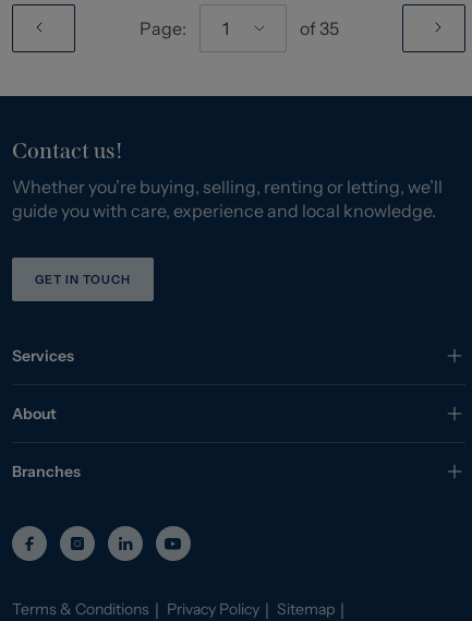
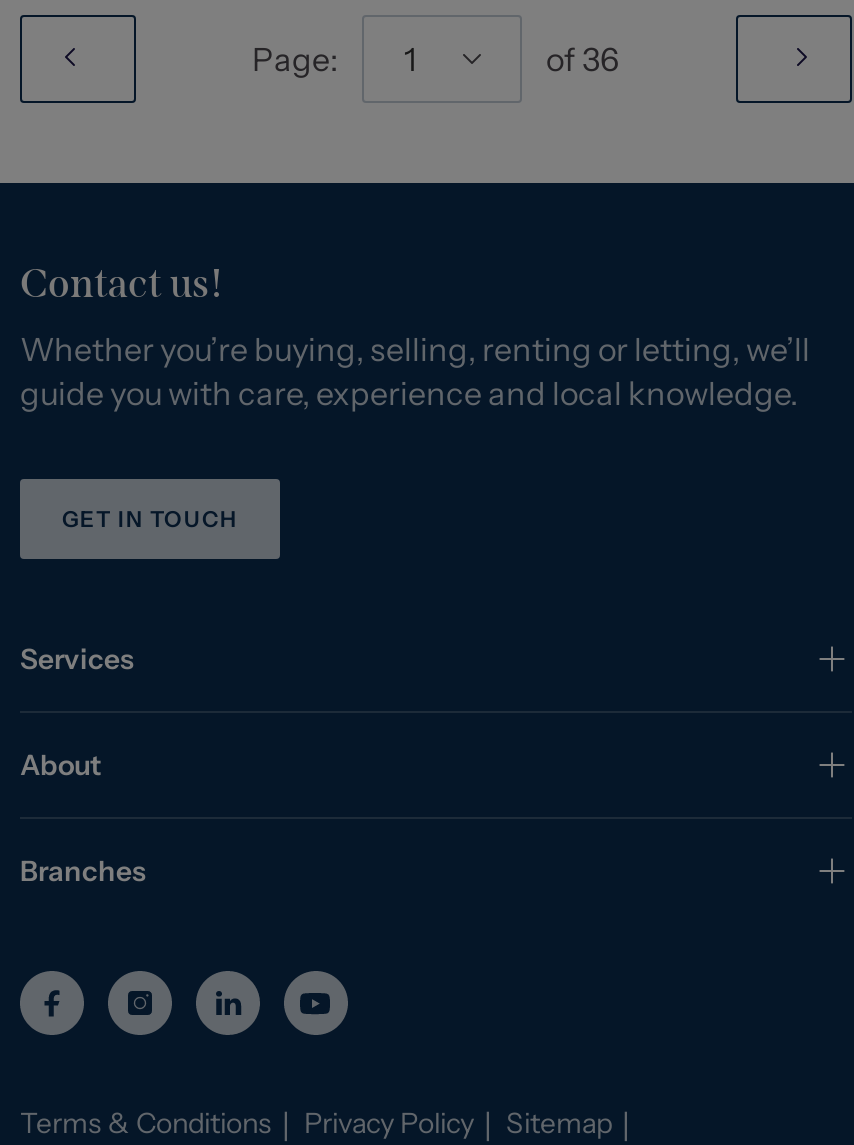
[299,17,338,39] of 35 -> [546,39,620,79] of 36

